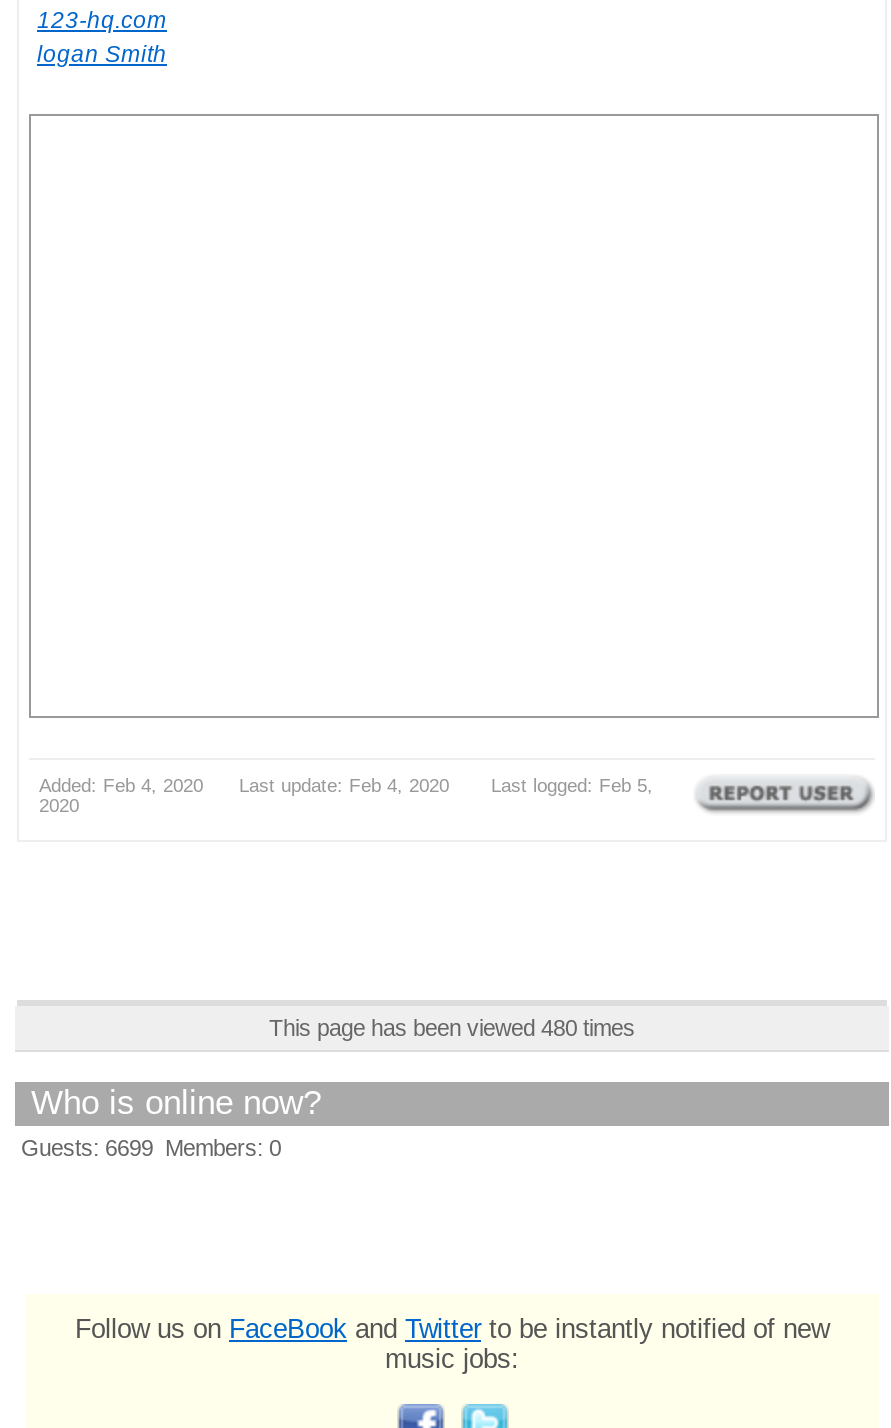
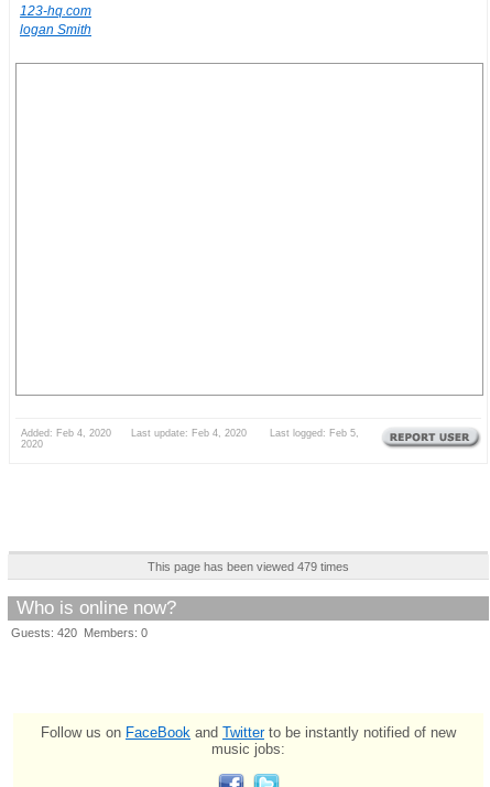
[269,1016,635,1040] This page has been viewed 480 times -> [148,560,349,573] This page has been viewed 479 times
[21,1136,281,1160] Guests: 6699 Members: 0 -> [11,626,148,639] Guests: 420 Members: 0

